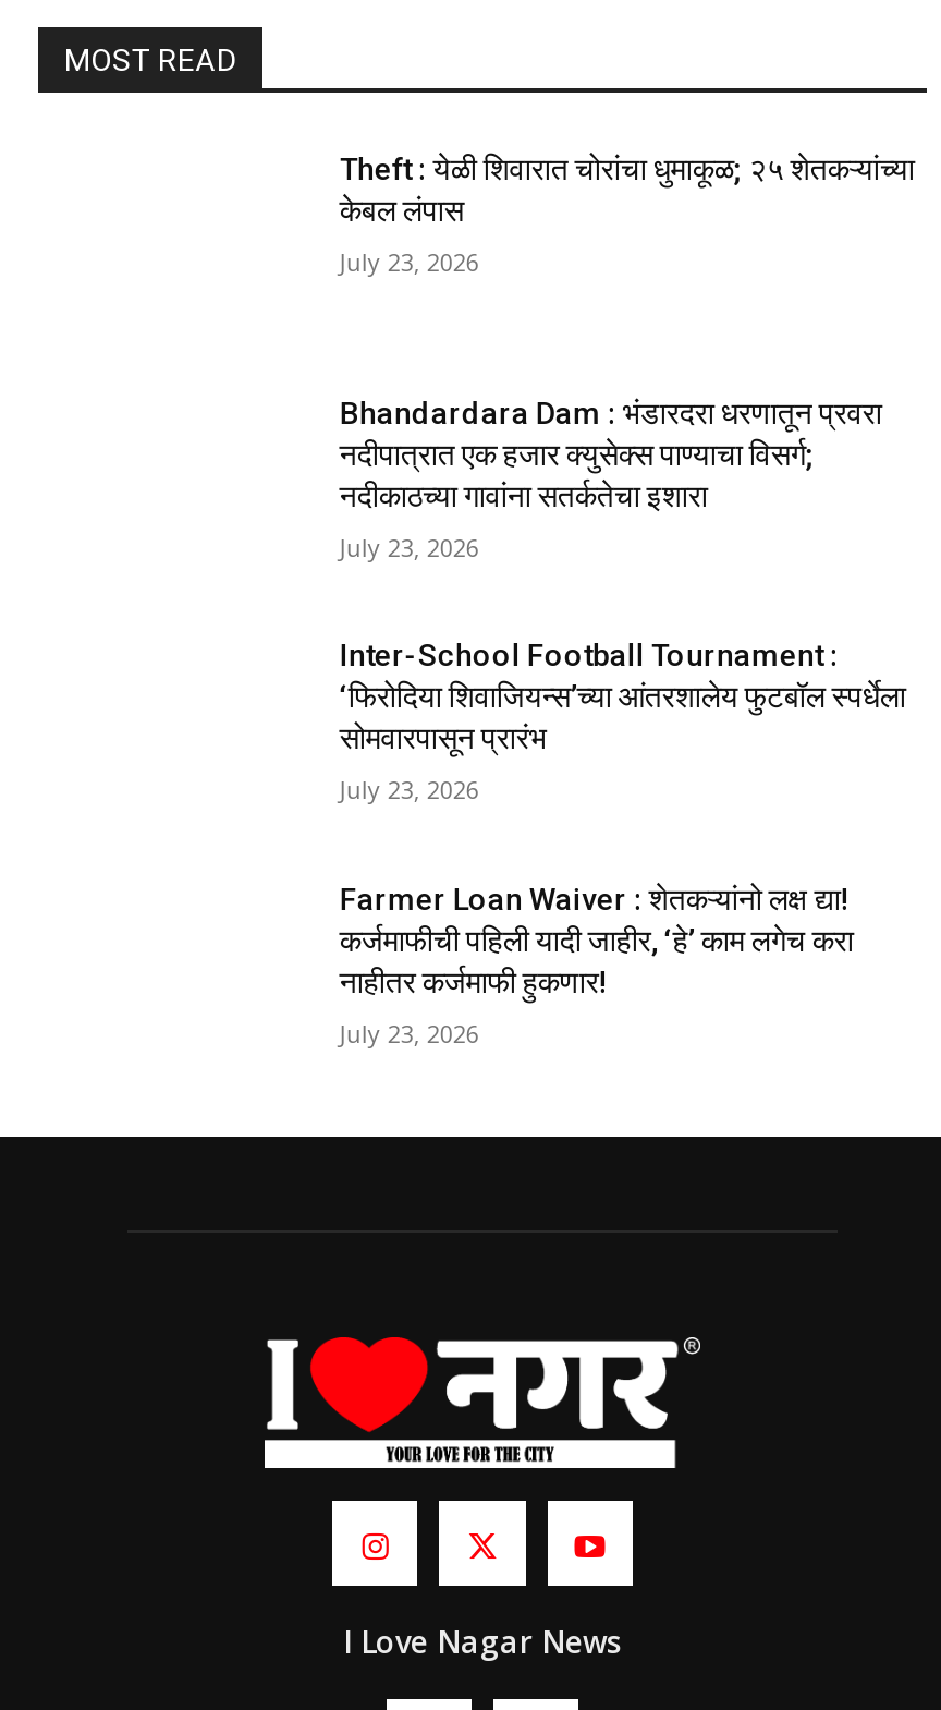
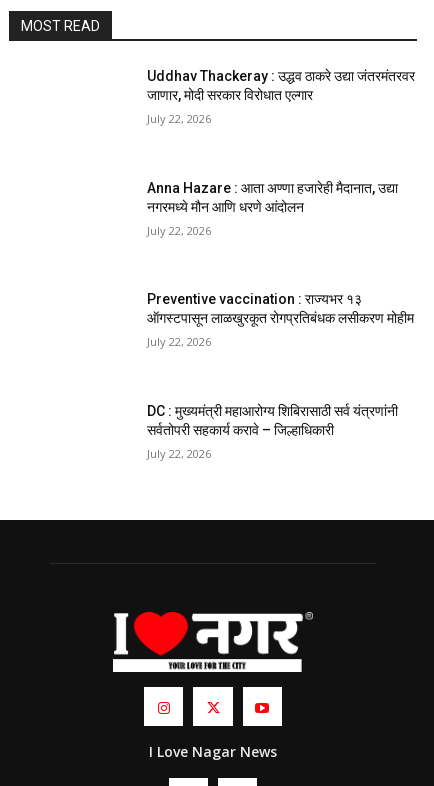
[340,151,915,228] Theft : येळी शिवारात चोरांचा धुमाकूळ; २५ शेतकऱ्यांच्या | केबल लंपास -> [147,68,415,103] Uddhav Thackeray : उद्धव ठाकरे उद्या जंतरमंतरवर | जाणार, मोदी सरकार विरोधात एल्गार
[340,245,479,278] July 23, 2026 -> [147,111,211,126] July 22, 2026
[340,395,882,513] Bhandardara Dam : भंडारदरा धरणातून प्रवरा | नदीपात्रात एक हजार क्युसेक्स पाण्याचा विसर्ग; | नदीकाठच्या गावांना सतर्कतेचा इशारा -> [147,180,398,215] Anna Hazare : आता अण्णा हजारेही मैदानात, उद्या | नगरमध्ये मौन आणि धरणे आंदोलन
[340,530,479,563] July 23, 2026 -> [147,223,211,238] July 22, 2026
[340,638,906,756] Inter-School Football Tournament : | ‘फिरोदिया शिवाजियन्स’च्या आंतरशालेय फुटबॉल स्पर्धेला | सोमवारपासून प्रारंभ -> [147,291,414,326] Preventive vaccination : राज्यभर १३ | ऑगस्टपासून लाळखुरकूत रोगप्रतिबंधक लसीकरण मोहीम
[340,773,479,806] July 23, 2026 -> [147,334,211,349] July 22, 2026
[340,882,854,999] Farmer Loan Waiver : शेतकऱ्यांनो लक्ष द्या! | कर्जमाफीची पहिली यादी जाहीर, ‘हे’ काम लगेच करा | नाहीतर कर्जमाफी हुकणार! -> [147,403,398,438] DC : मुख्यमंत्री महाआरोग्य शिबिरासाठी सर्व यंत्रणांनी | सर्वतोपरी सहकार्य करावे – जिल्हाधिकारी
[340,1017,479,1050] July 23, 2026 -> [147,446,211,461] July 22, 2026

